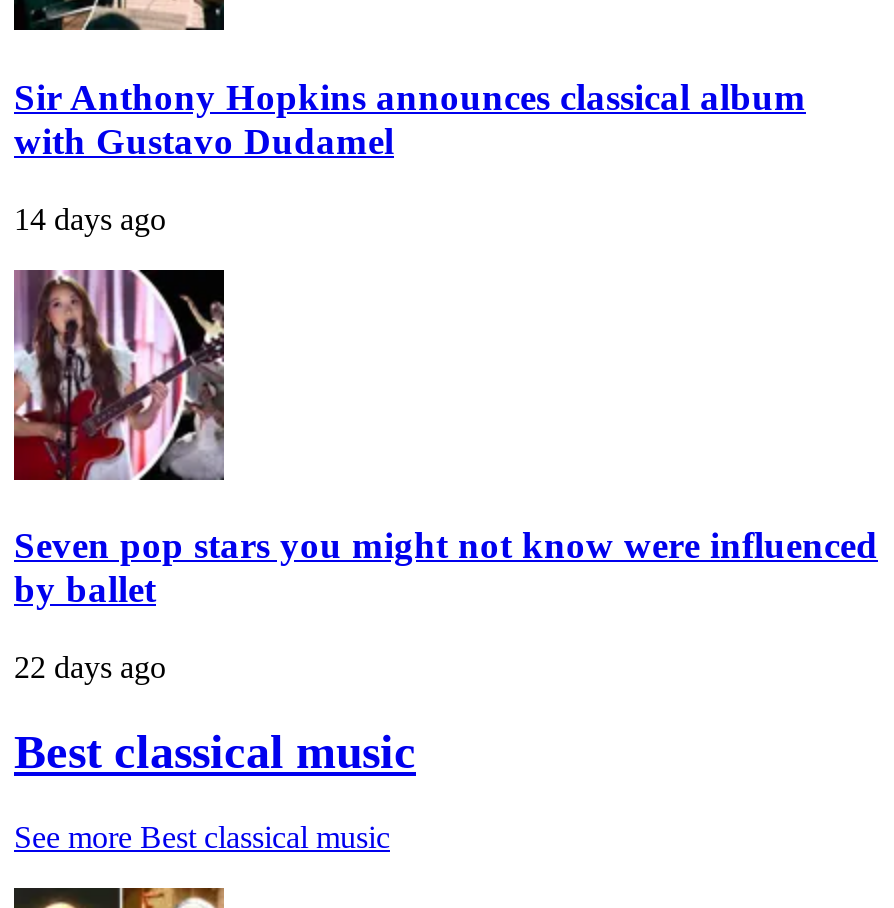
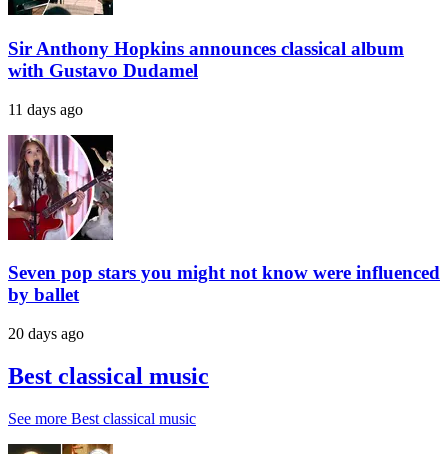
[14,201,166,235] 14 days ago -> [8,101,83,118] 11 days ago
[14,650,166,684] 22 days ago -> [8,325,84,342] 20 days ago

